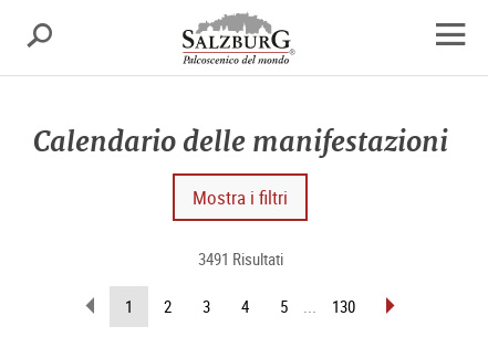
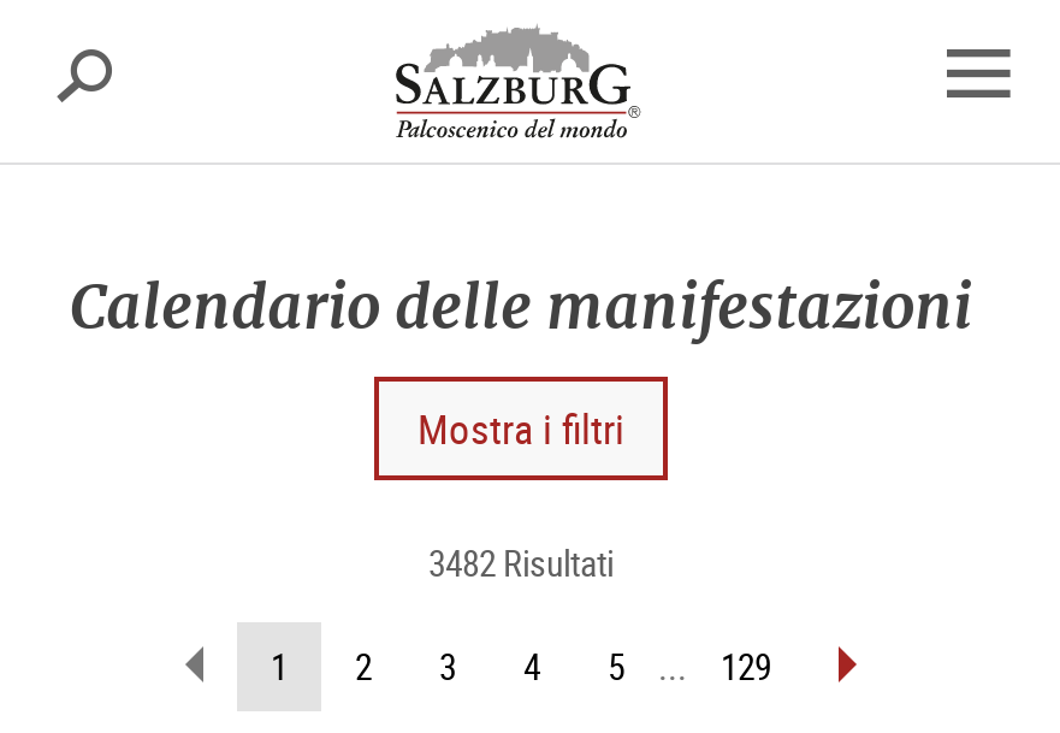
[198,248,283,270] 3491 Risultati -> [428,538,614,586] 3482 Risultati
[332,295,355,317] 130 -> [721,642,771,690] 129

